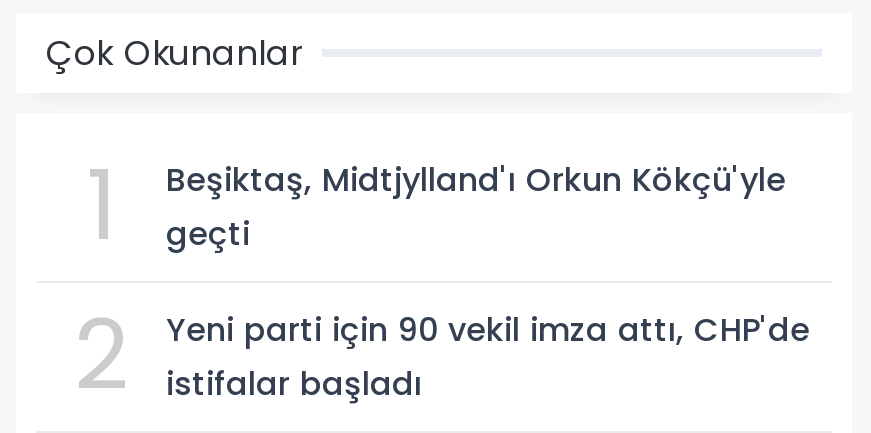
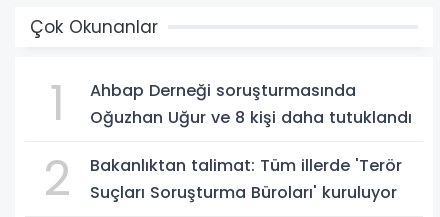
[166,156,786,256] Beşiktaş, Midtjylland'ı Orkun Kökçü'yle | geçti -> [90,78,412,128] Ahbap Derneği soruşturmasında | Oğuzhan Uğur ve 8 kişi daha tutuklandı
[166,306,810,406] Yeni parti için 90 vekil imza attı, CHP'de | istifalar başladı -> [90,153,402,203] Bakanlıktan talimat: Tüm illerde 'Terör | Suçları Soruşturma Büroları' kuruluyor

